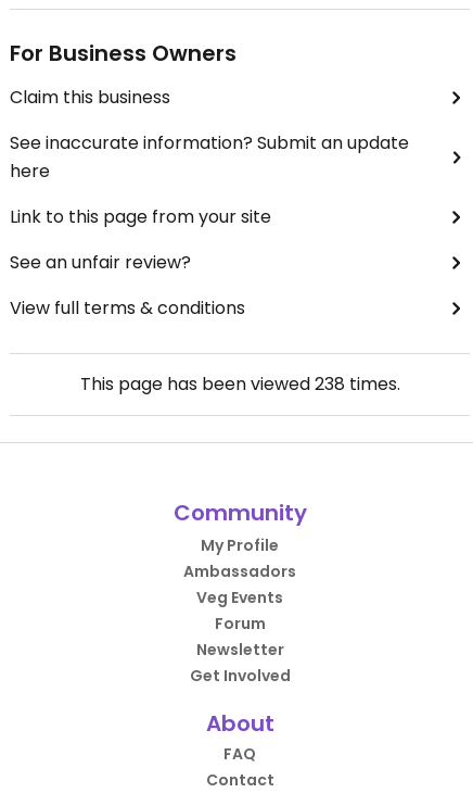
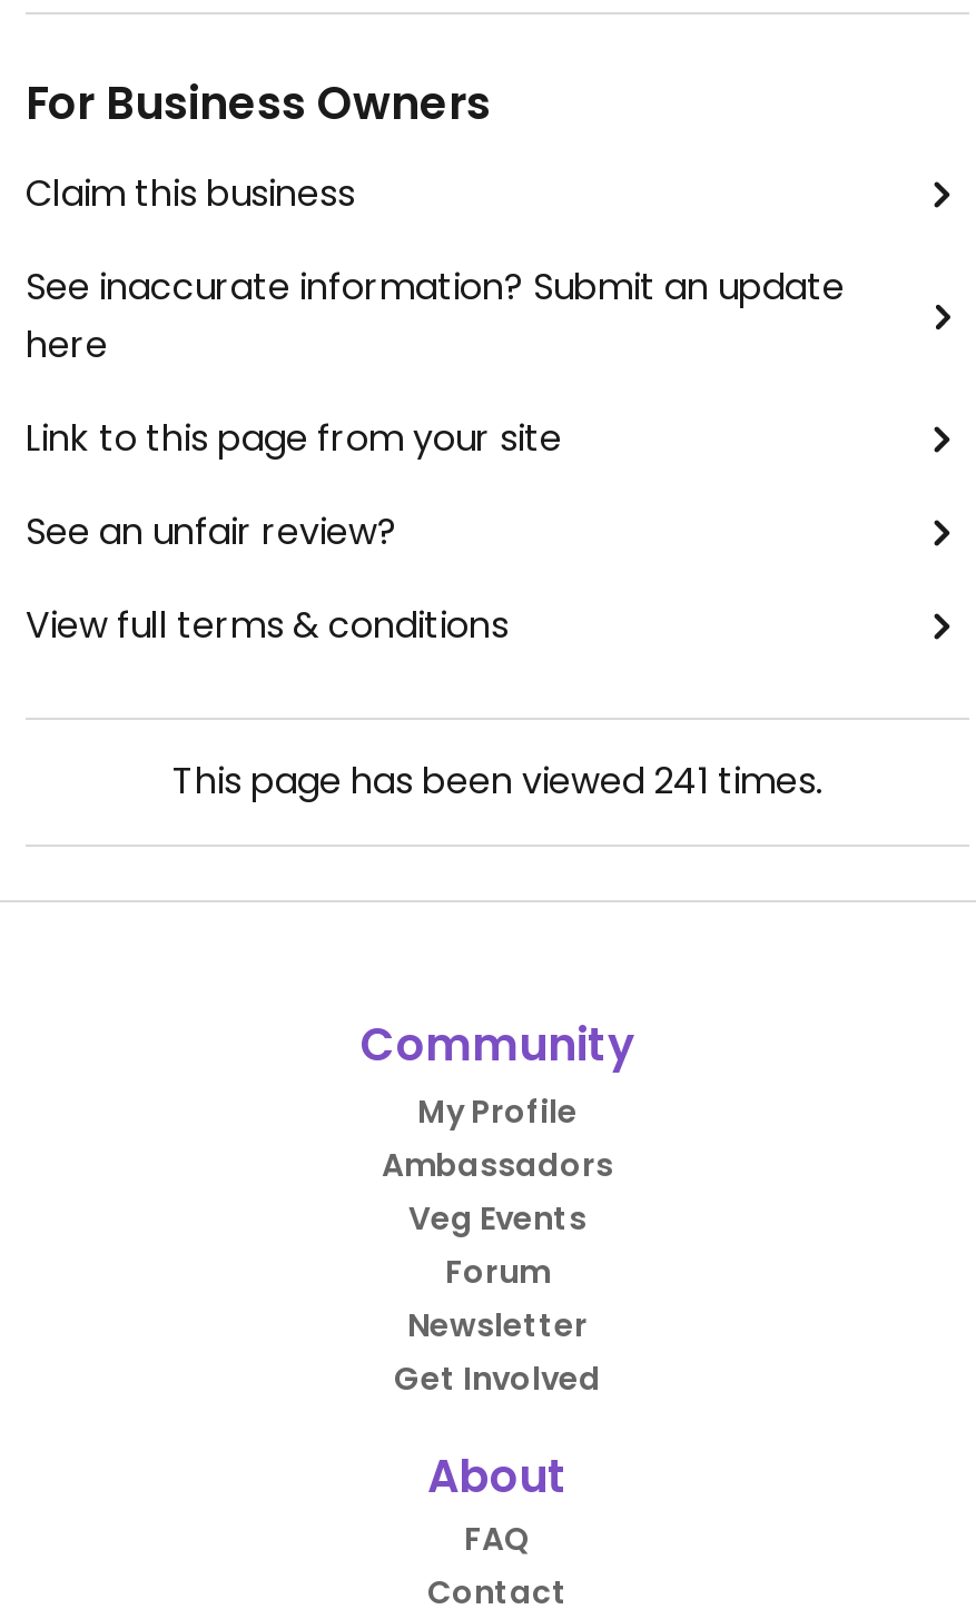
[80,372,400,396] This page has been viewed 238 times. -> [172,756,822,807] This page has been viewed 241 times.

